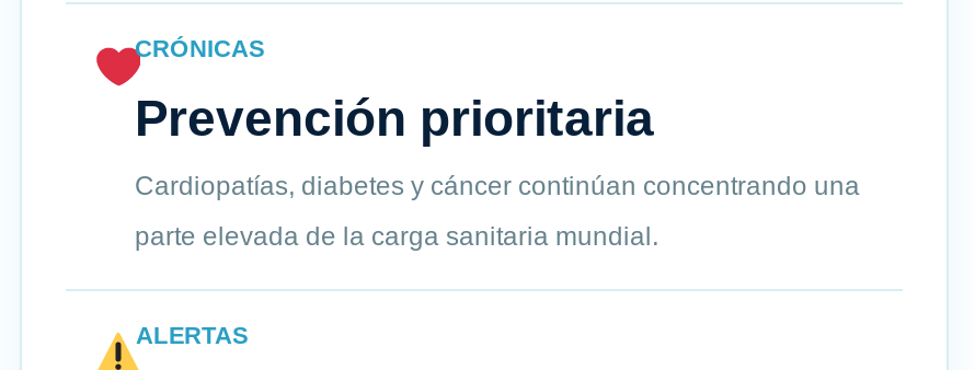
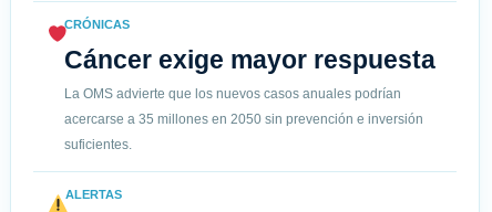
[135,90,860,252] Prevención prioritaria | Cardiopatías, diabetes y cáncer continúan concentrando una | parte elevada de la carga sanitaria mundial. -> [64,45,436,152] Cáncer exige mayor respuesta | La OMS advierte que los nuevos casos anuales podrían | acercarse a 35 millones en 2050 sin prevención e inversión | suficientes.

